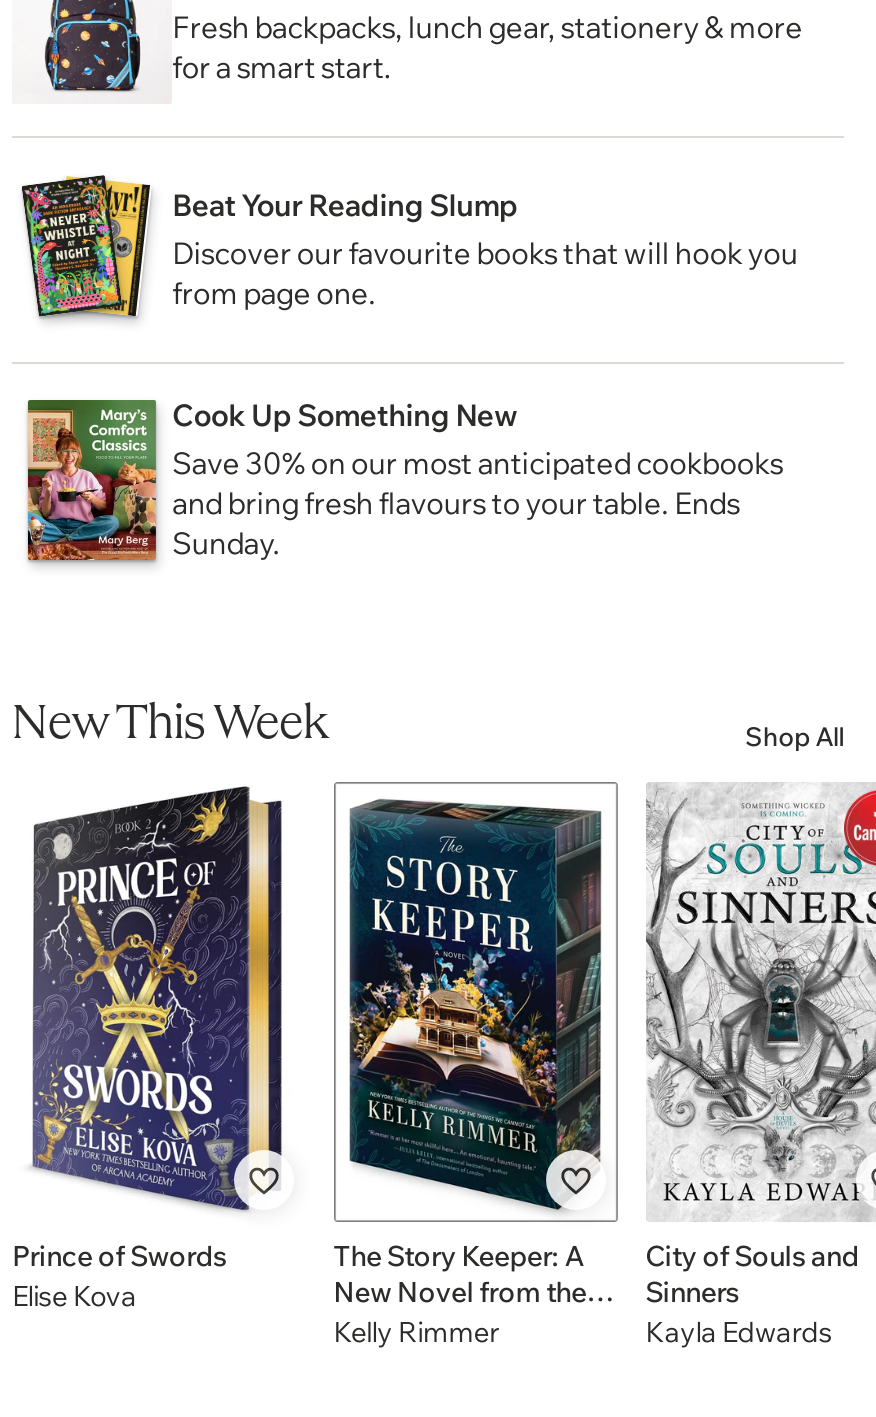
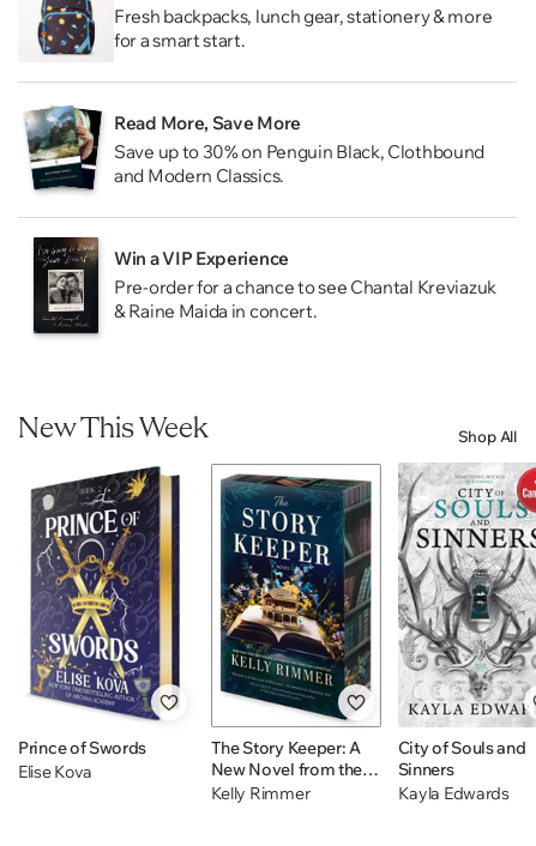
[20,174,798,316] [image] | Beat Your Reading Slump | Discover our favourite books that will hook you | from page one. -> [25,105,485,189] [image] | Read More, Save More | Save up to 30% on Penguin Black, Clothbound | and Modern Classics.
[26,395,783,564] [image] | Cook Up Something New | Save 30% on our most anticipated cookbooks | and bring fresh flavours to your table. Ends | Sunday. -> [28,236,496,334] [image] | Win a VIP Experience | Pre-order for a chance to see Chantal Kreviazuk | & Raine Maida in concert.

